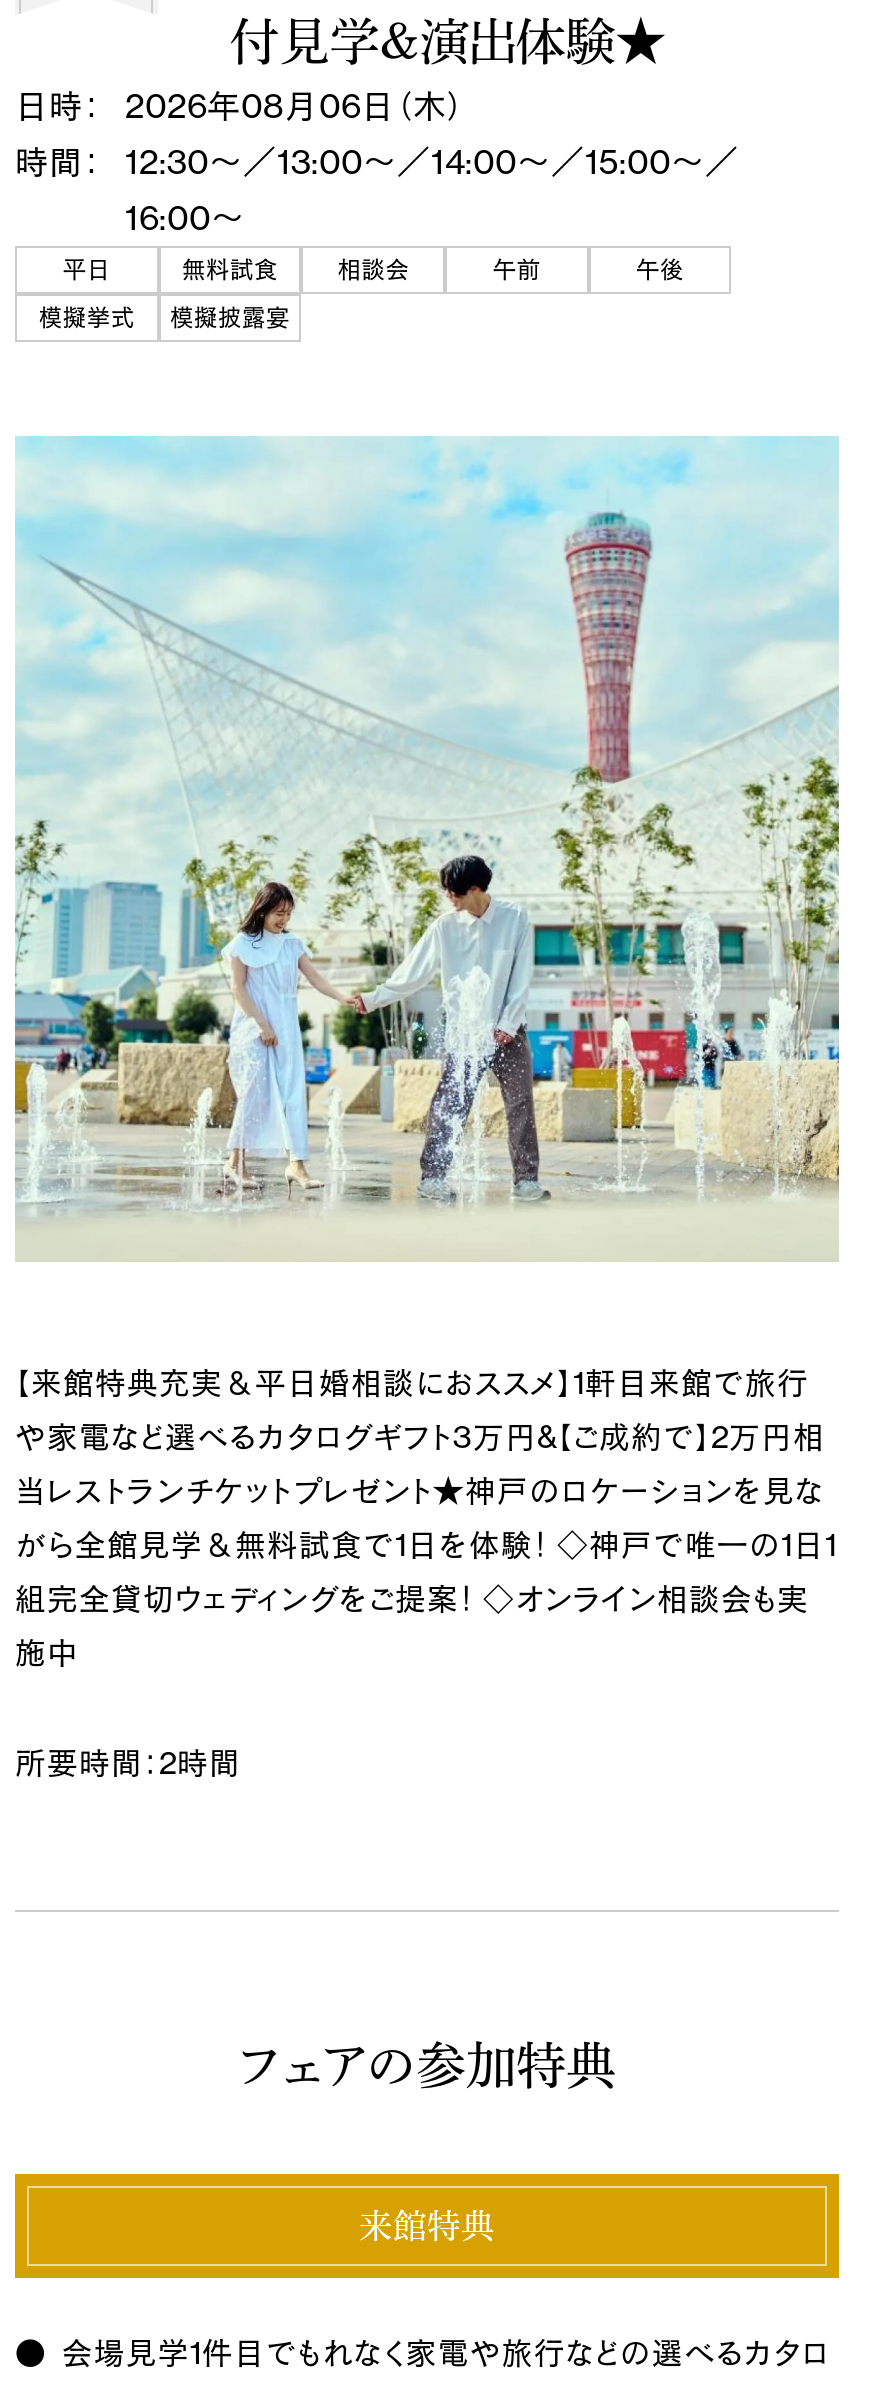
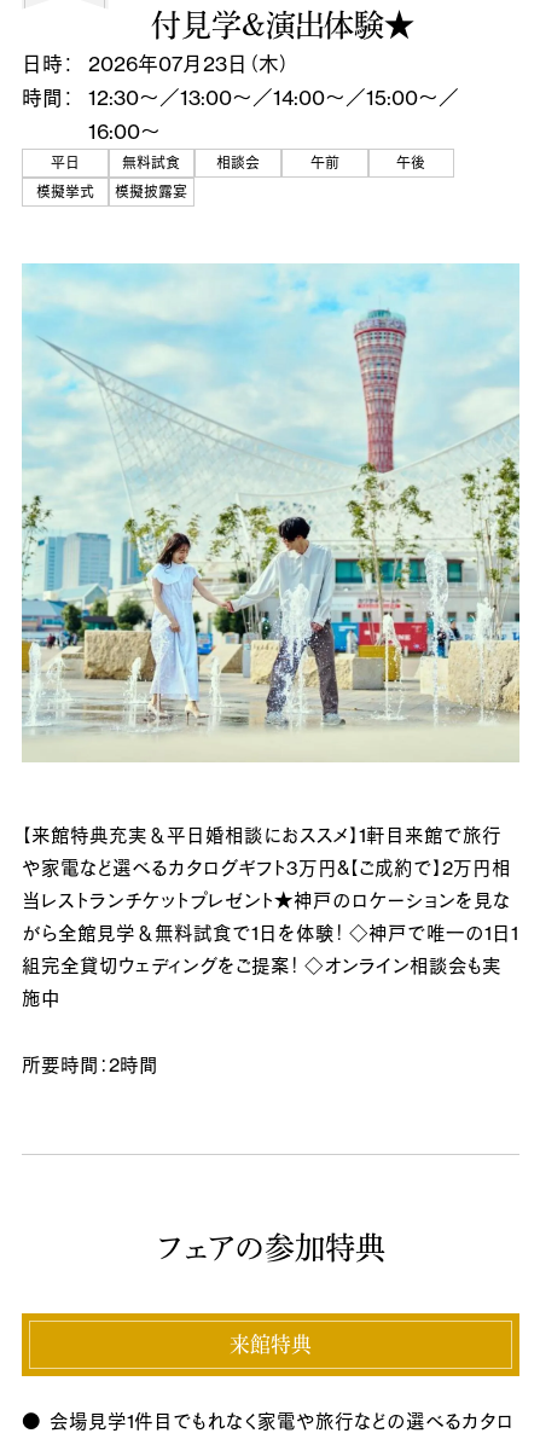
[15,86,465,126] 日時： 2026年08月06日（木） -> [22,52,290,76] 日時： 2026年07月23日（木）

